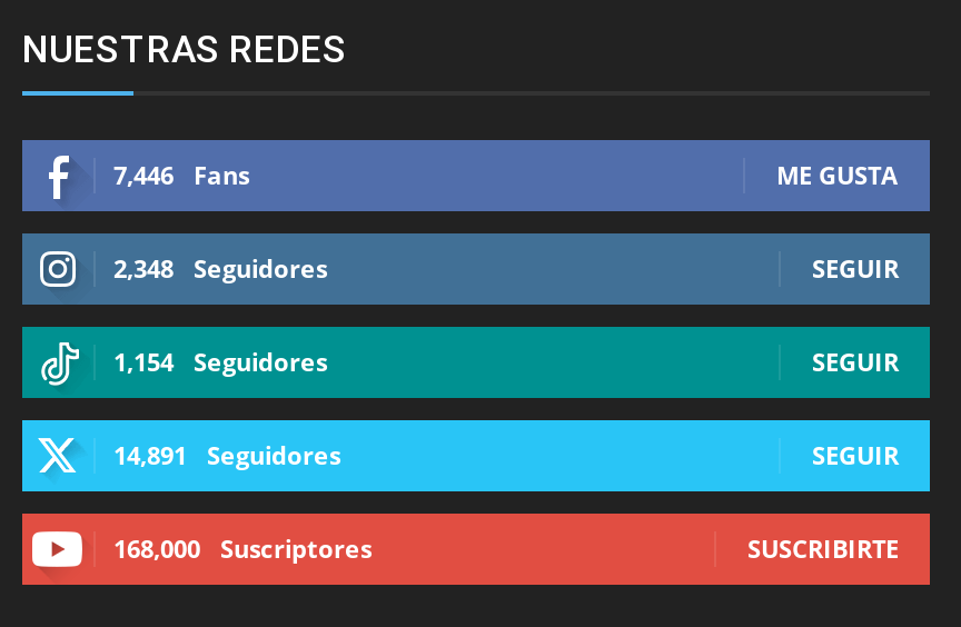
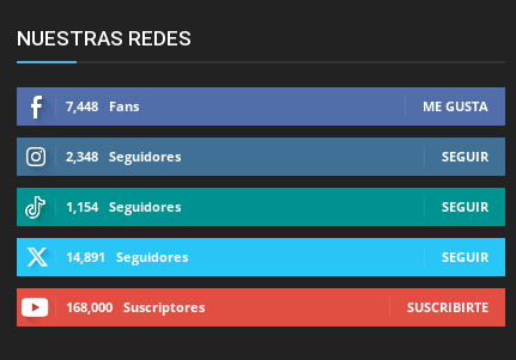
[113,158,249,191] 7,446 Fans -> [66,97,139,115] 7,448 Fans

